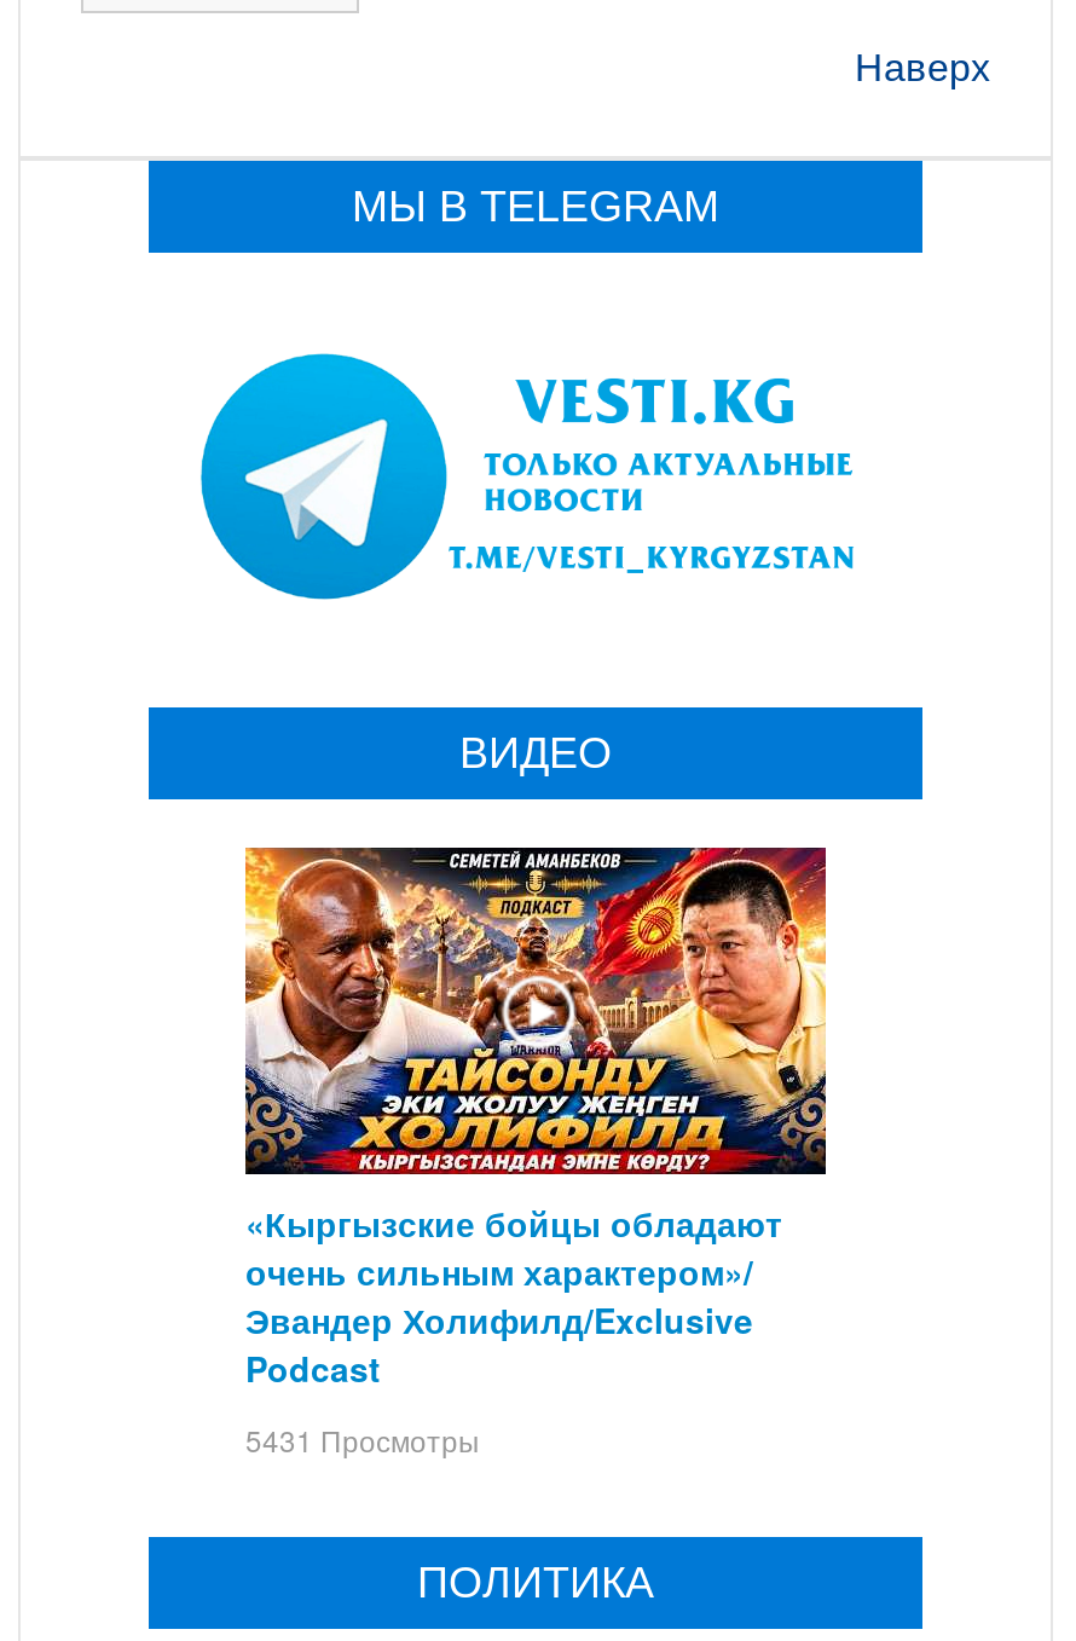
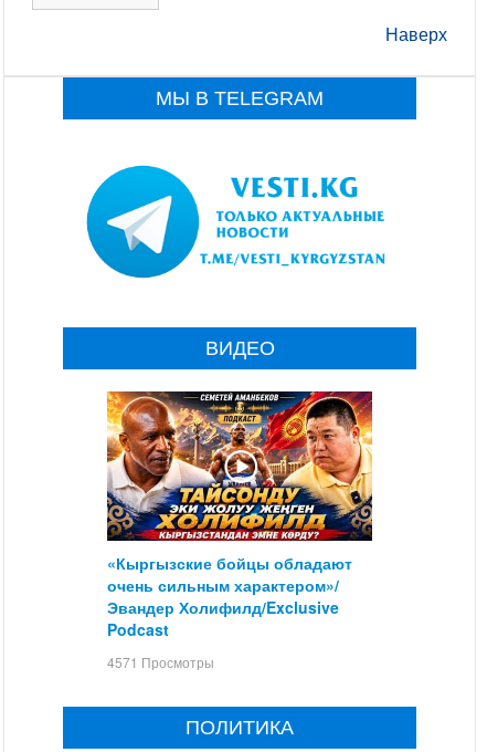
[245,1418,480,1459] 5431 Просмотры -> [107,652,214,671] 4571 Просмотры

